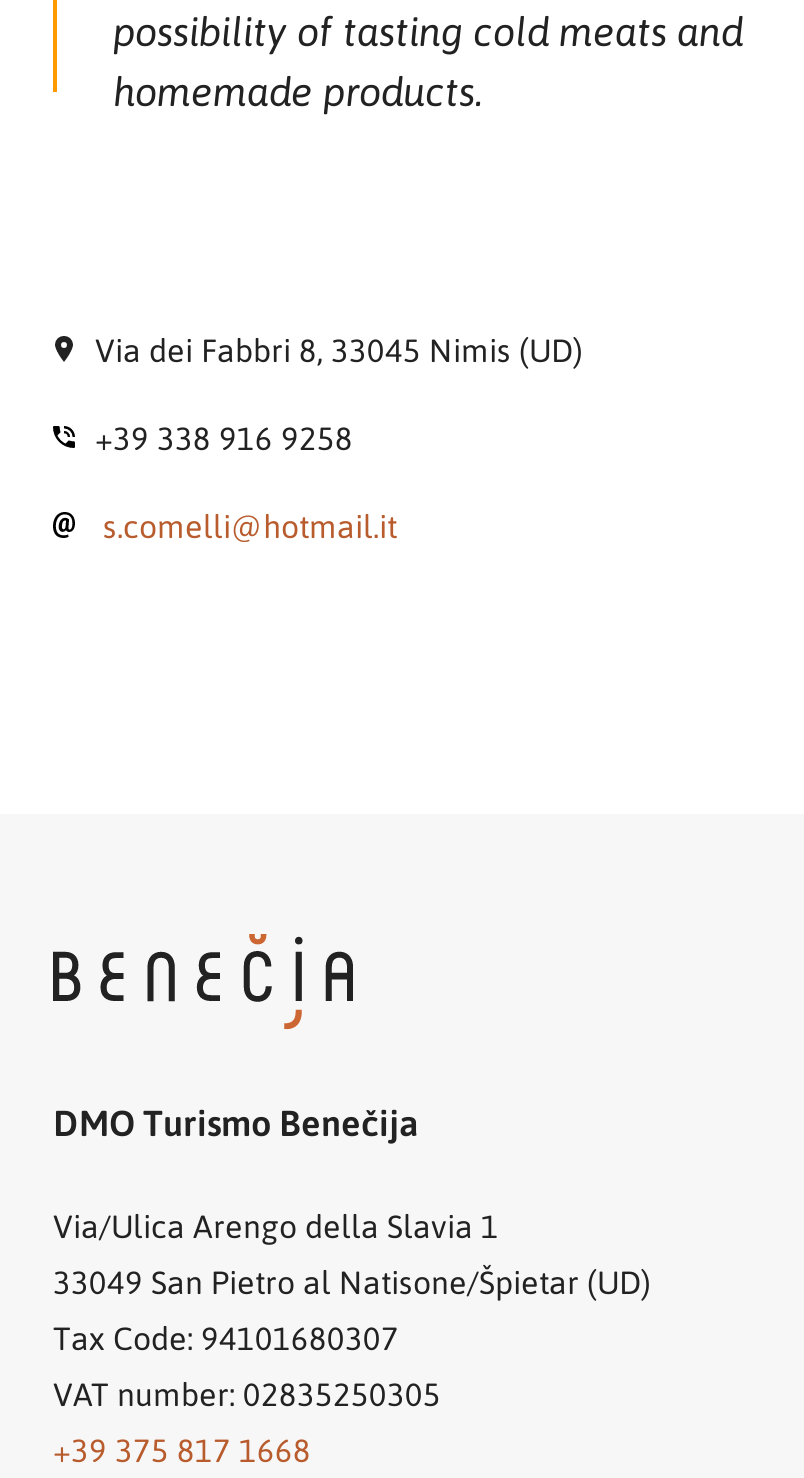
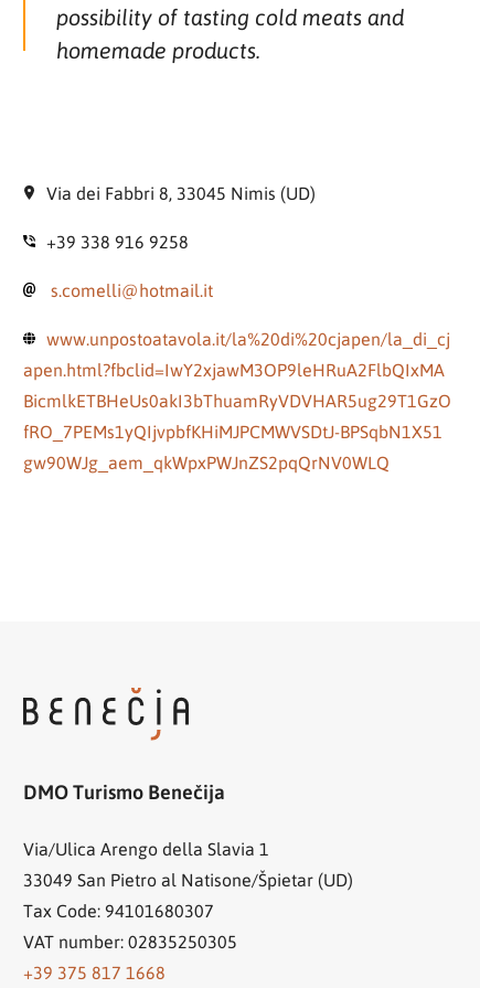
none -> [23,327,451,474] www.unpostoatavola.it/la%20di%20cjapen/la_di_cj | apen.html?fbclid=IwY2xjawM3OP9leHRuA2FlbQIxMA | BicmlkETBHeUs0akI3bThuamRyVDVHAR5ug29T1GzO | fRO_7PEMs1yQIjvpbfKHiMJPCMWVSDtJ-BPSqbN1X51 | gw90WJg_aem_qkWpxPWJnZS2pqQrNV0WLQ

